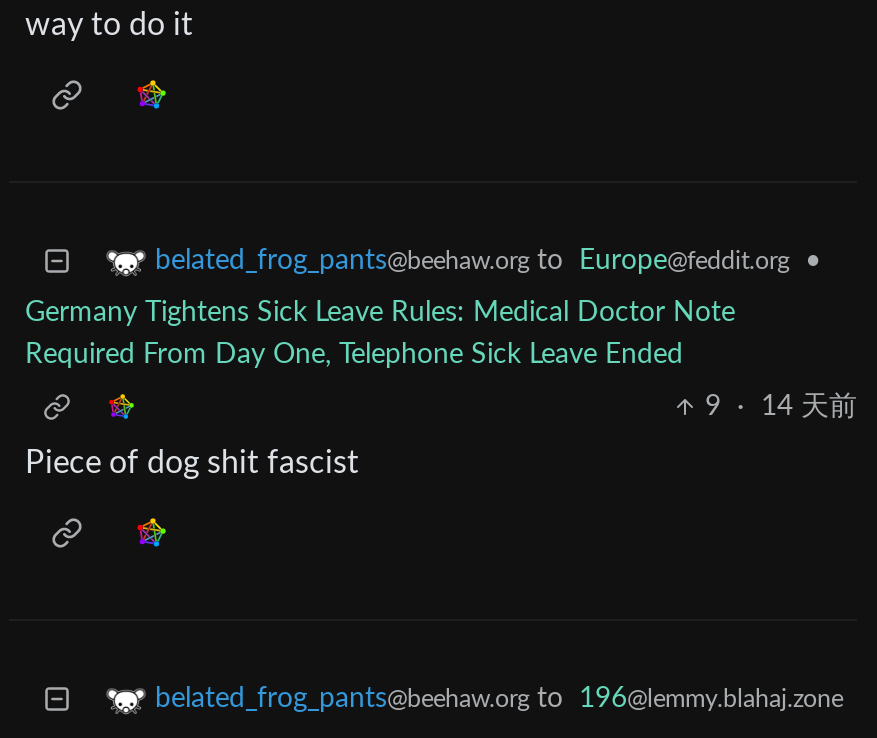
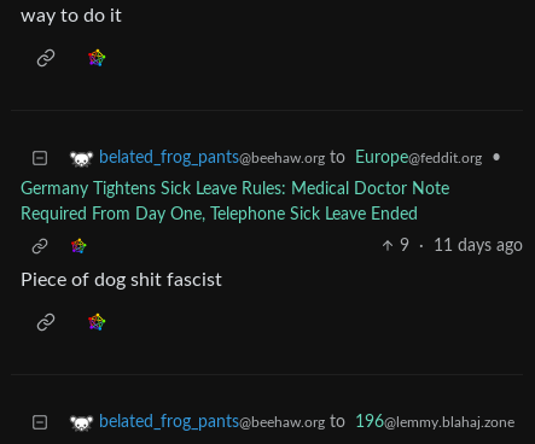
[705,393,857,421] 9 · 14 天前 -> [400,238,523,255] 9 · 11 days ago

